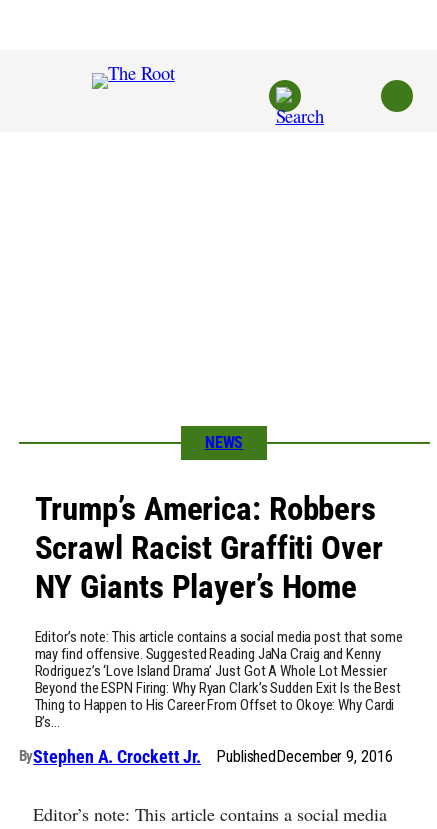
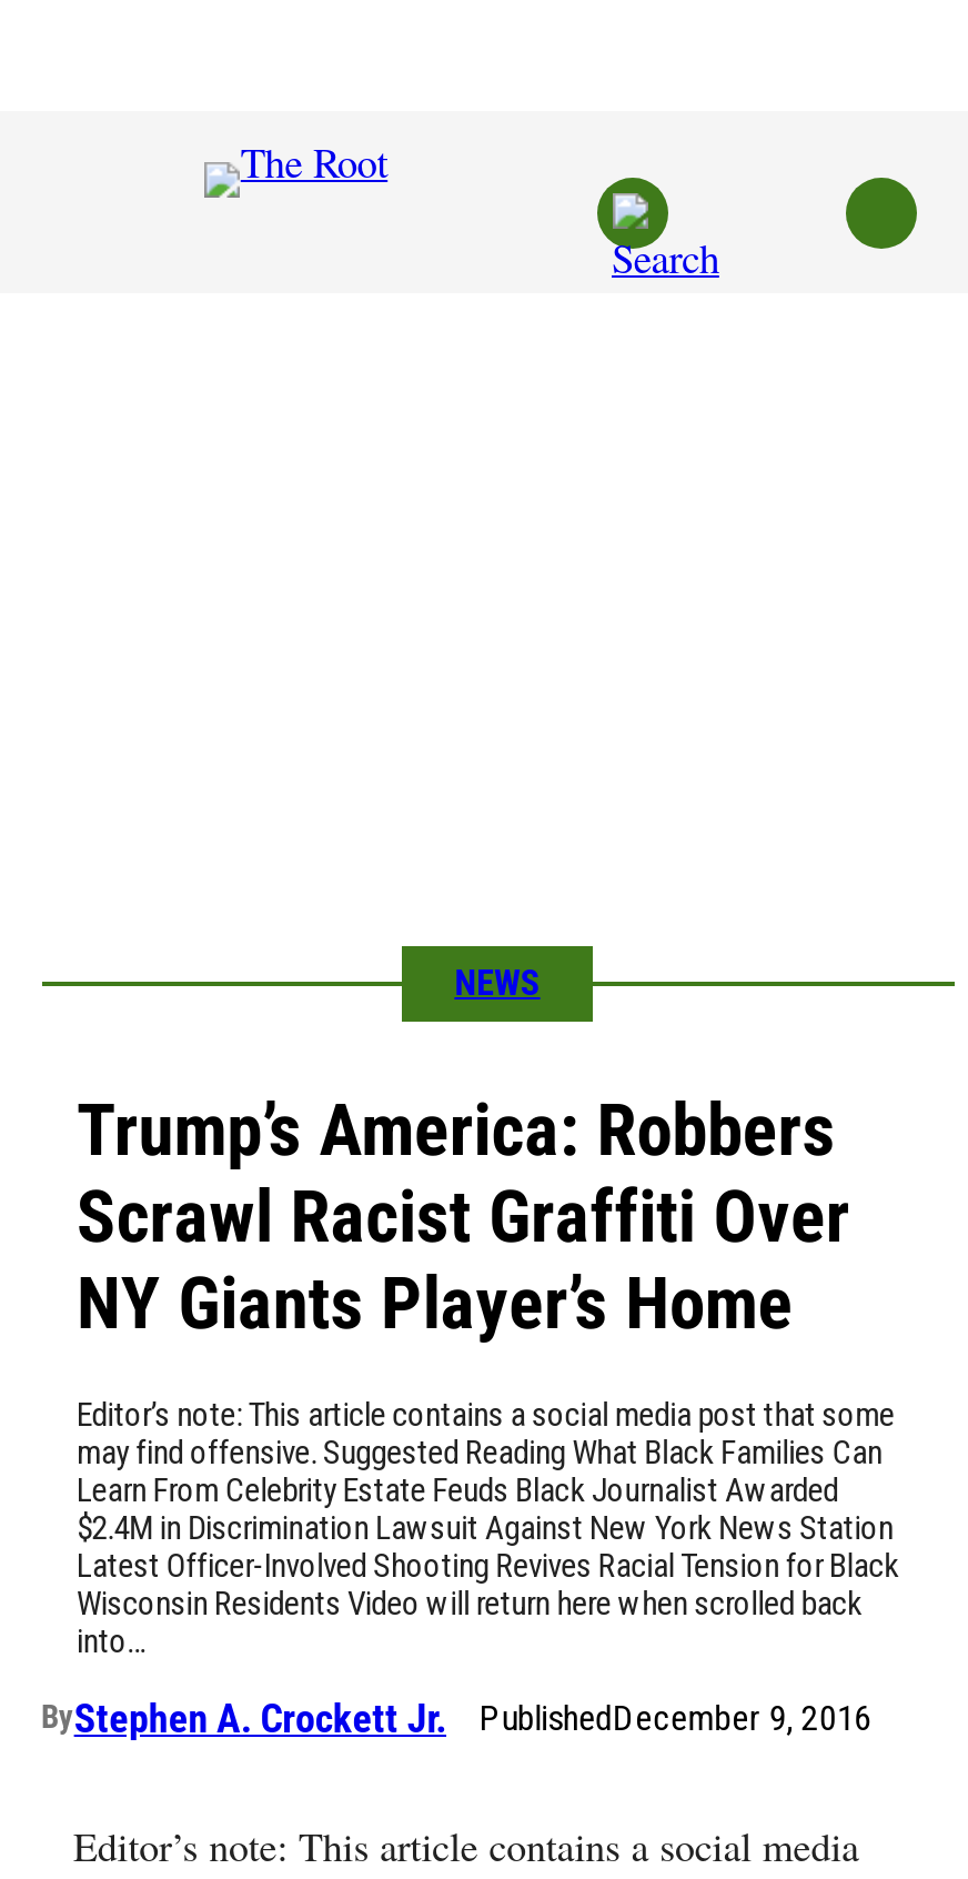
[34,645,401,731] may find offensive. Suggested Reading JaNa Craig and Kenny | Rodriguez’s ‘Love Island Drama’ Just Got A Whole Lot Messier | Beyond the ESPN Firing: Why Ryan Clark’s Sudden Exit Is the Best | Thing to Happen to His Career From Offset to Okoye: Why Cardi | B’s… -> [77,1433,899,1661] may find offensive. Suggested Reading What Black Families Can | Learn From Celebrity Estate Feuds Black Journalist Awarded | $2.4M in Discrimination Lawsuit Against New York News Station | Latest Officer-Involved Shooting Revives Racial Tension for Black | Wisconsin Residents Video will return here when scrolled back | into…

